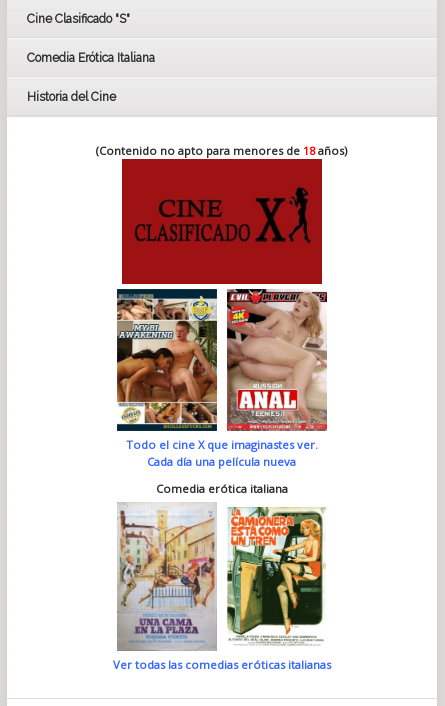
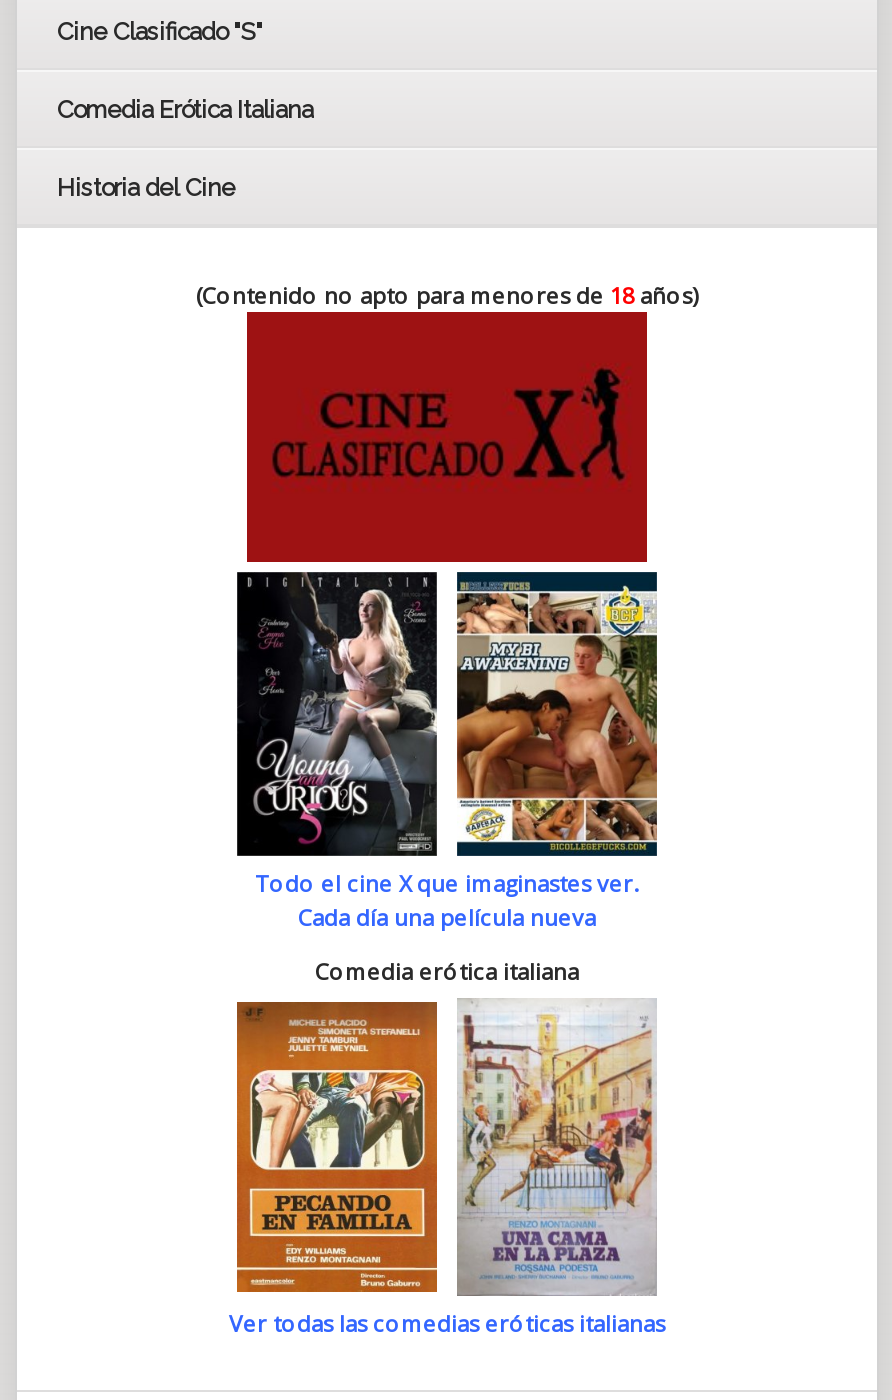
[116,289,218,431] [image] -> [235,572,439,856] [image]
[226,288,328,432] [image] -> [455,570,659,858] [image]
[117,503,217,652] [image] -> [235,1000,439,1296] [image]
[227,503,326,651] [image] -> [455,998,657,1298] [image]

